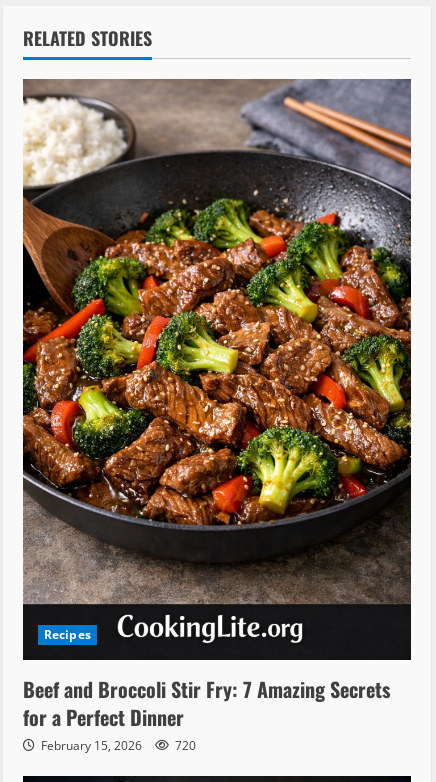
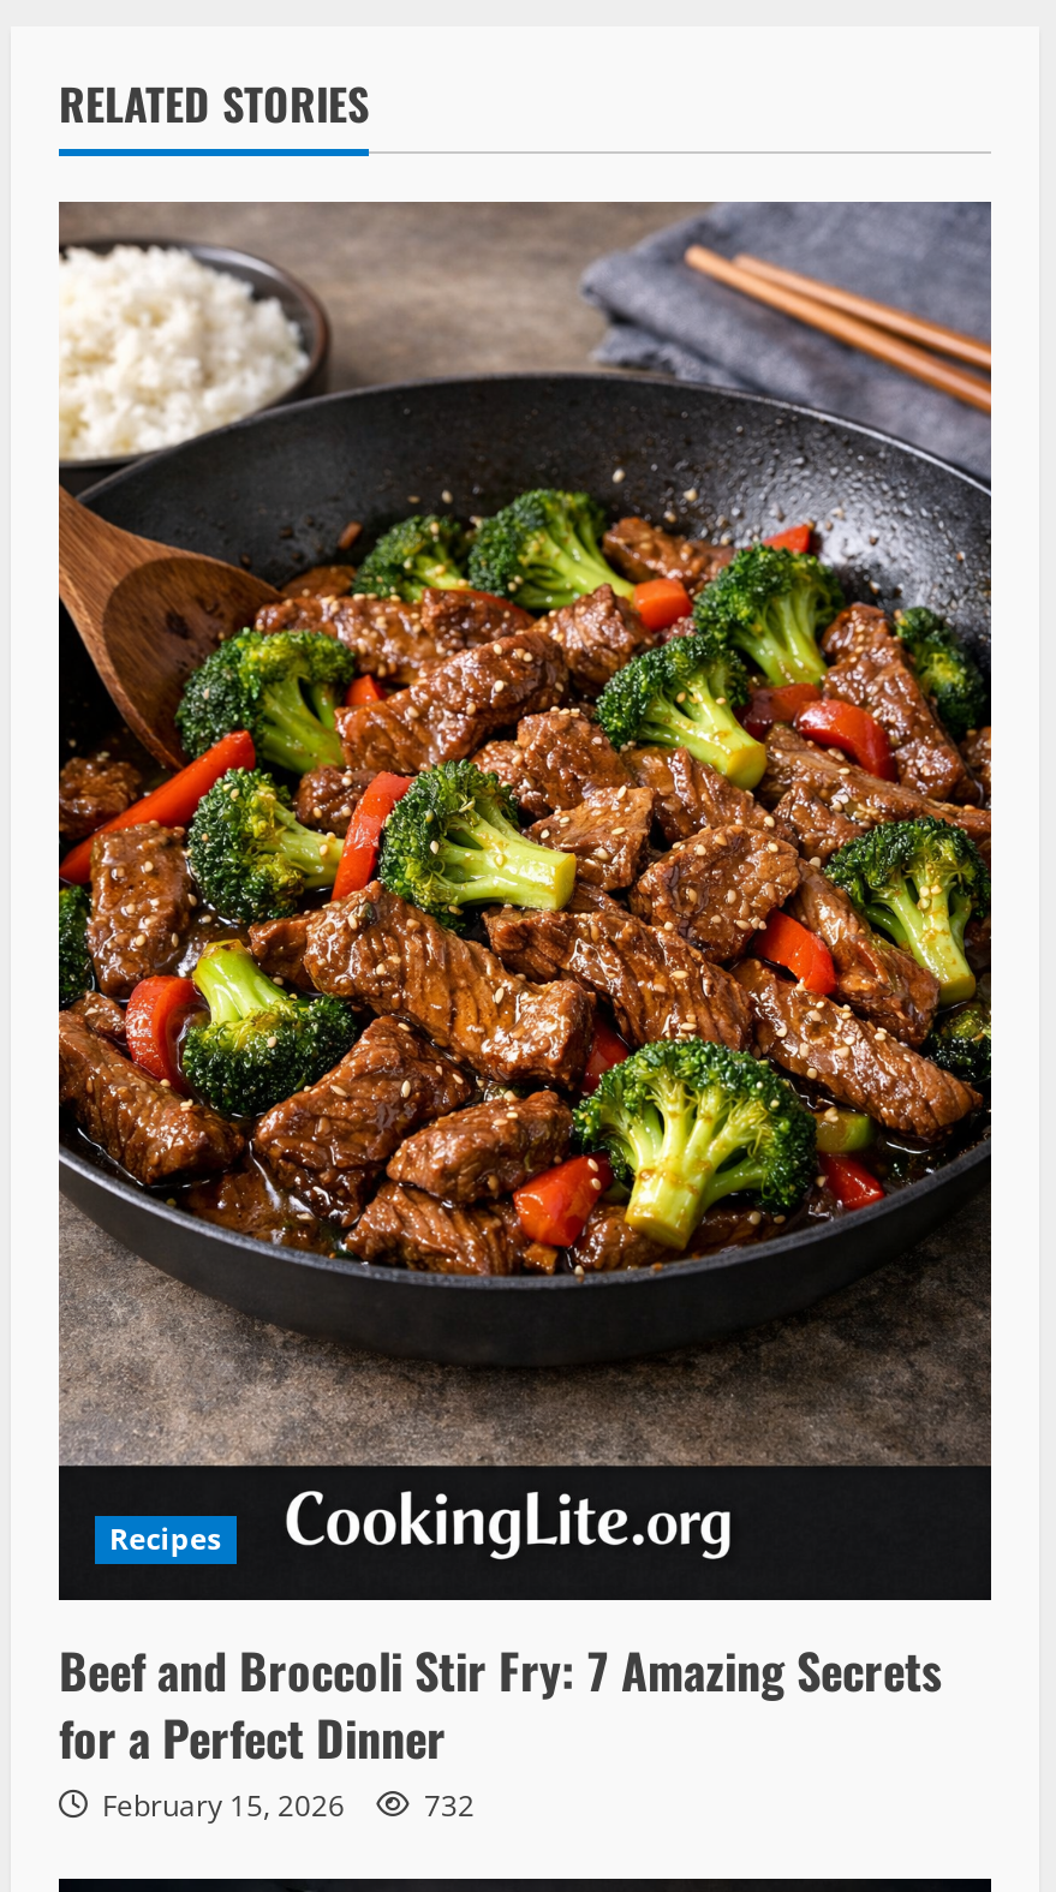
[38,737,196,754] February 15, 2026 720 -> [95,1784,475,1825] February 15, 2026 732

